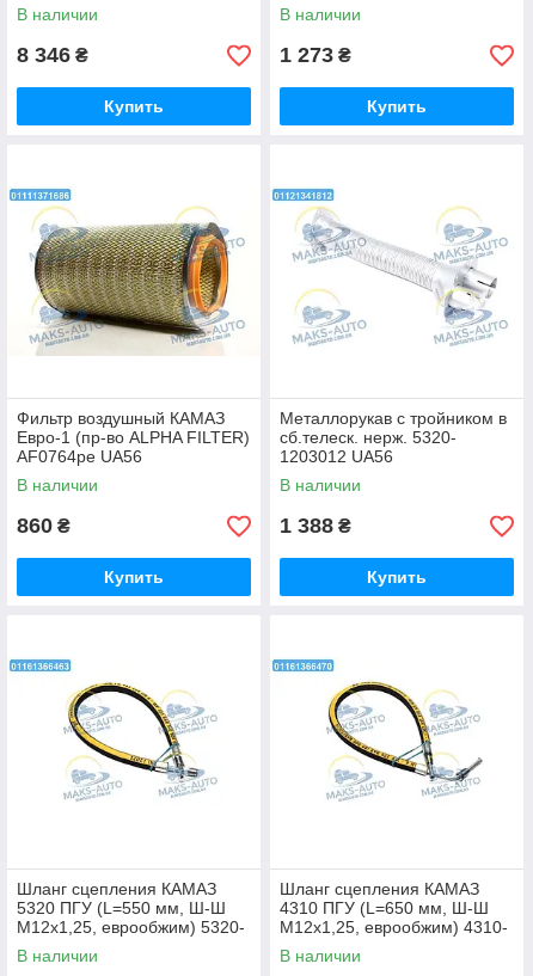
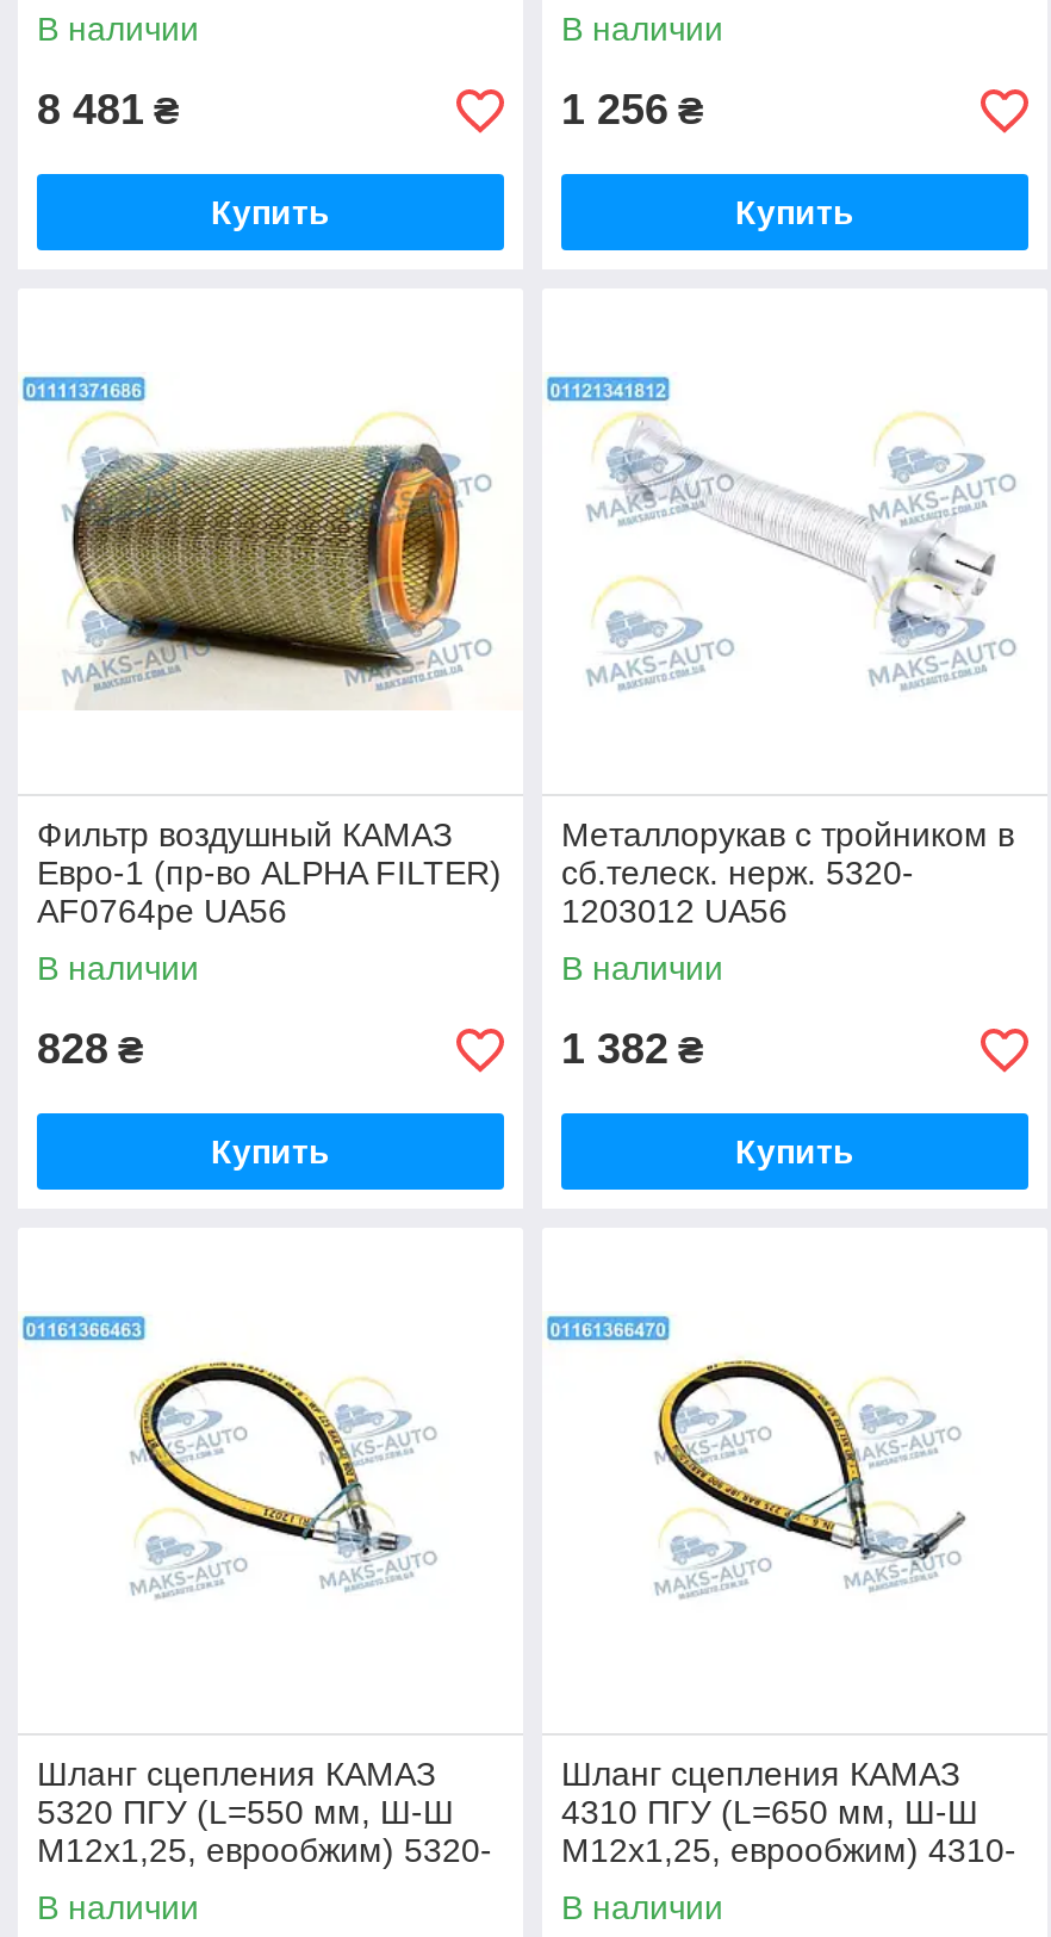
[17,43,88,67] 8 346 ₴ -> [37,86,180,134] 8 481 ₴
[280,43,351,67] 1 273 ₴ -> [561,86,704,134] 1 256 ₴
[17,514,71,538] 860 ₴ -> [37,1025,144,1073] 828 ₴
[280,514,351,538] 1 388 ₴ -> [561,1025,704,1073] 1 382 ₴

